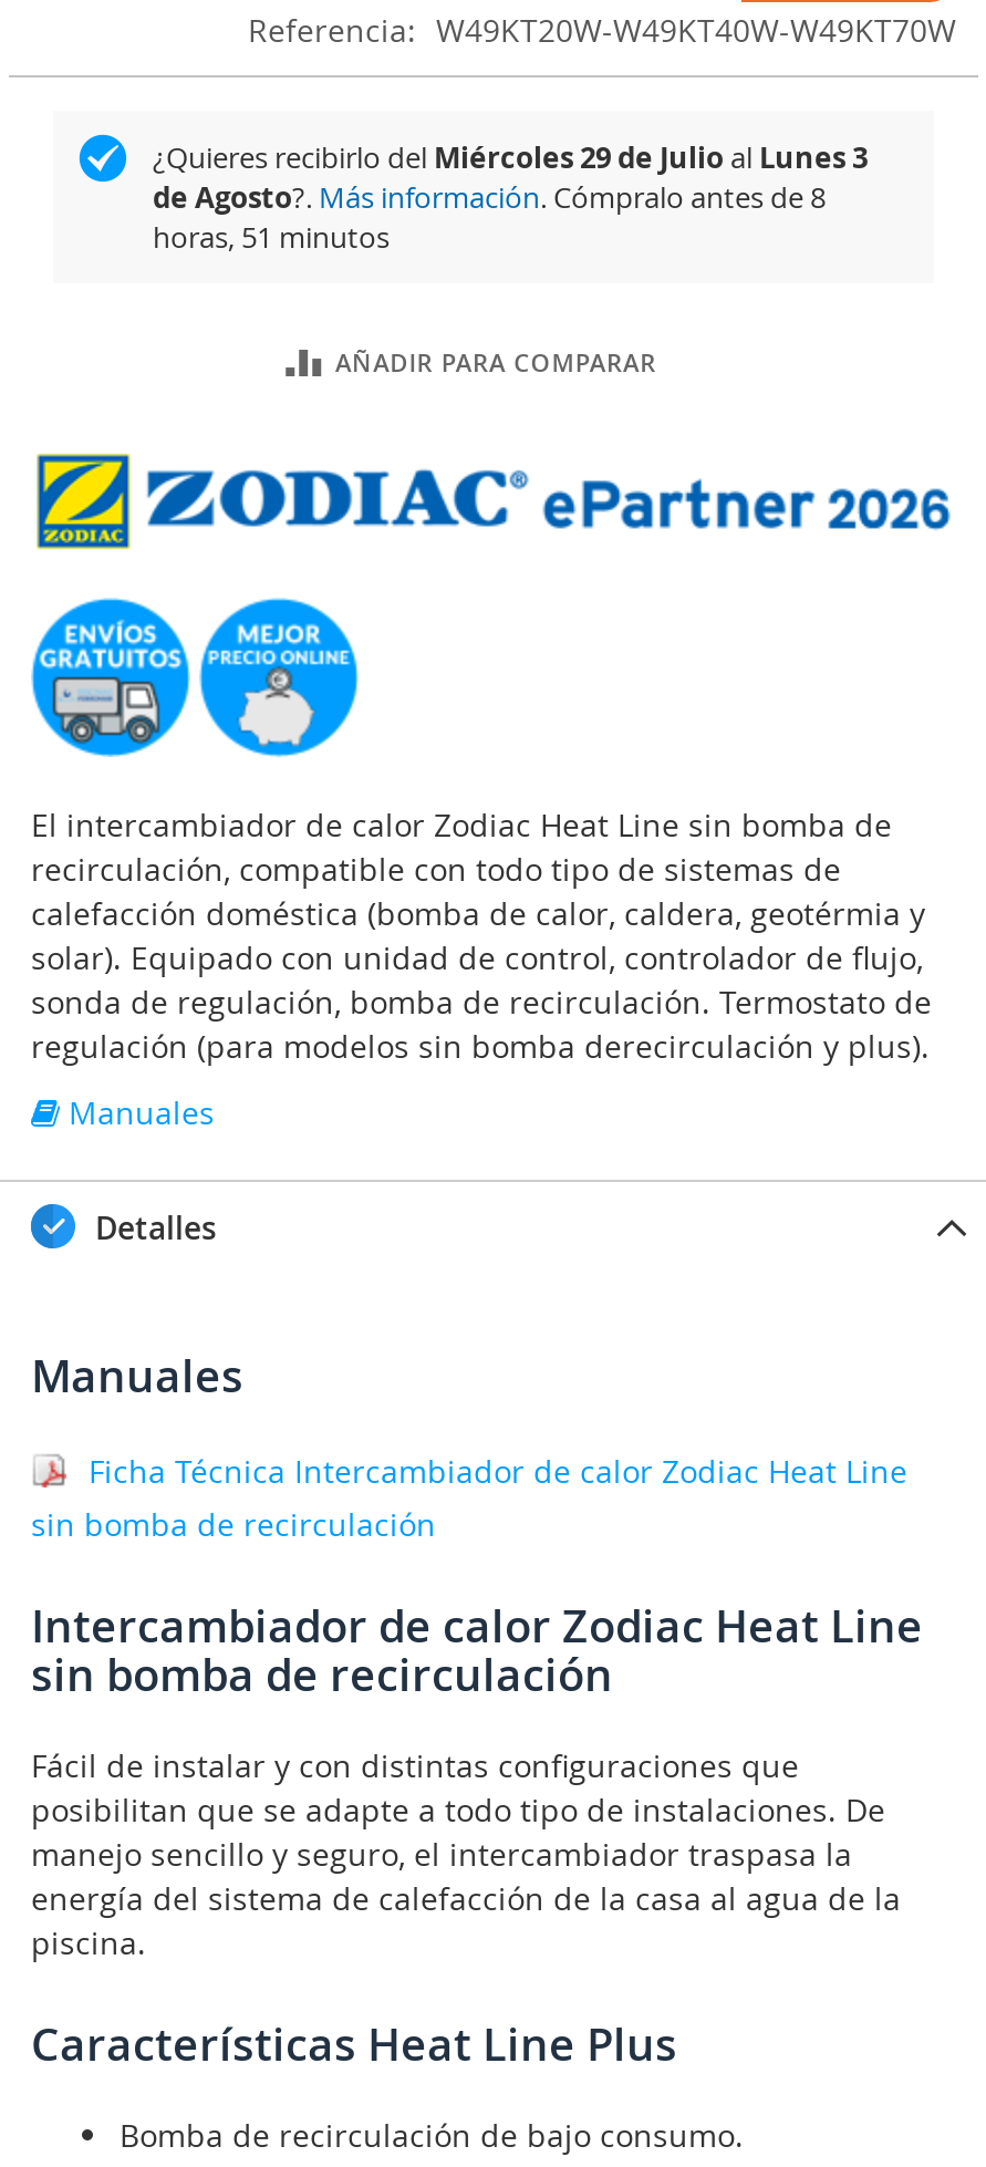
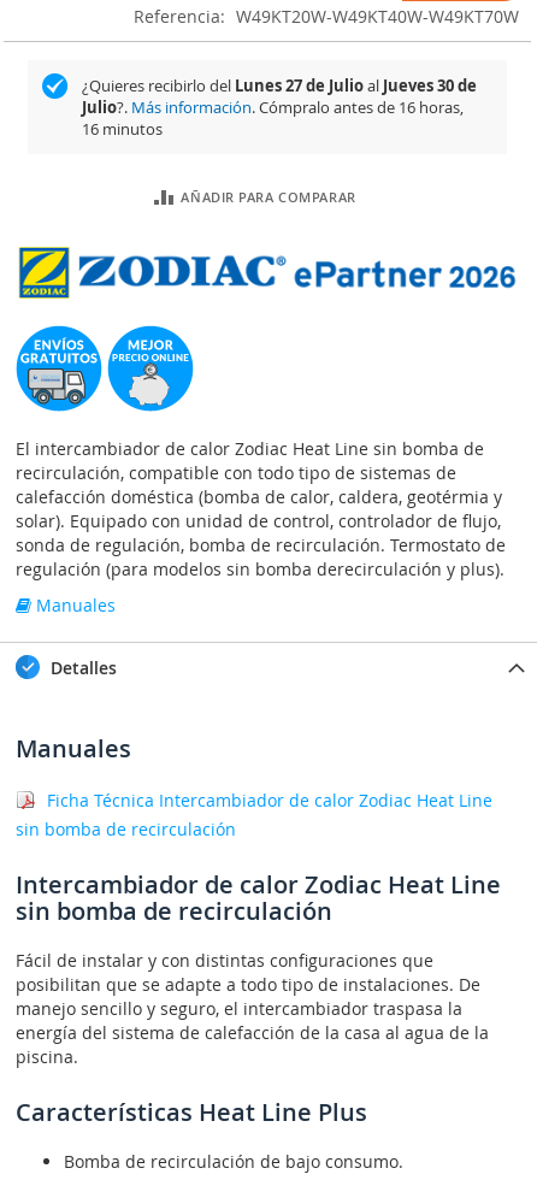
[153,138,868,258] ¿Quieres recibirlo del Miércoles 29 de Julio al Lunes 3 | de Agosto?. Más información. Cómpralo antes de 8 | horas, 51 minutos -> [82,75,477,140] ¿Quieres recibirlo del Lunes 27 de Julio al Jueves 30 de | Julio?. Más información. Cómpralo antes de 16 horas, | 16 minutos

